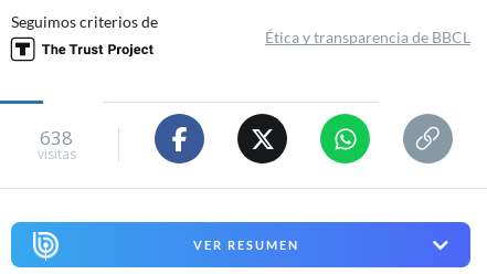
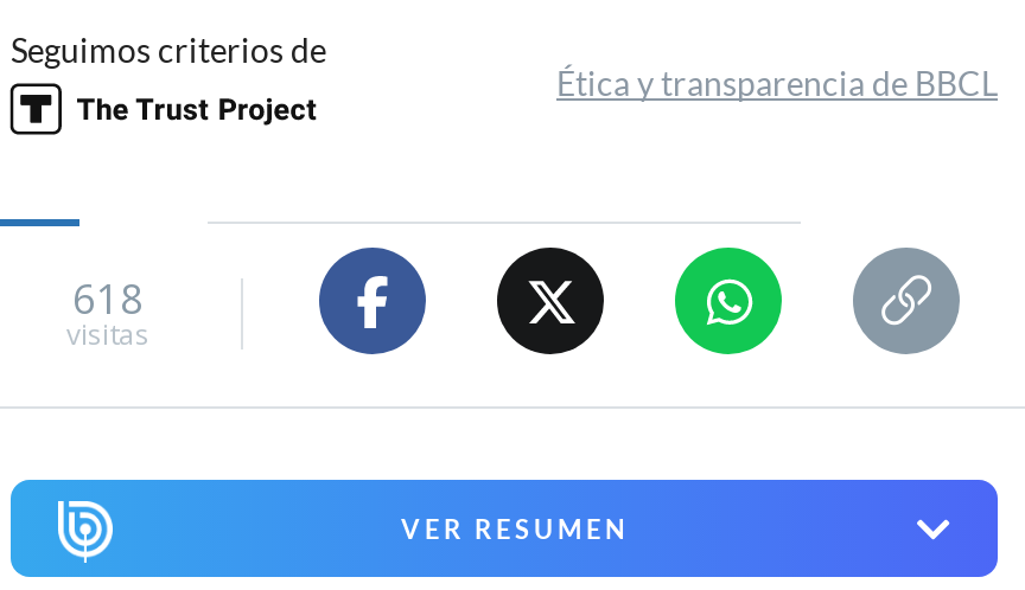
[40,125,73,150] 638 -> [72,271,144,326] 618

